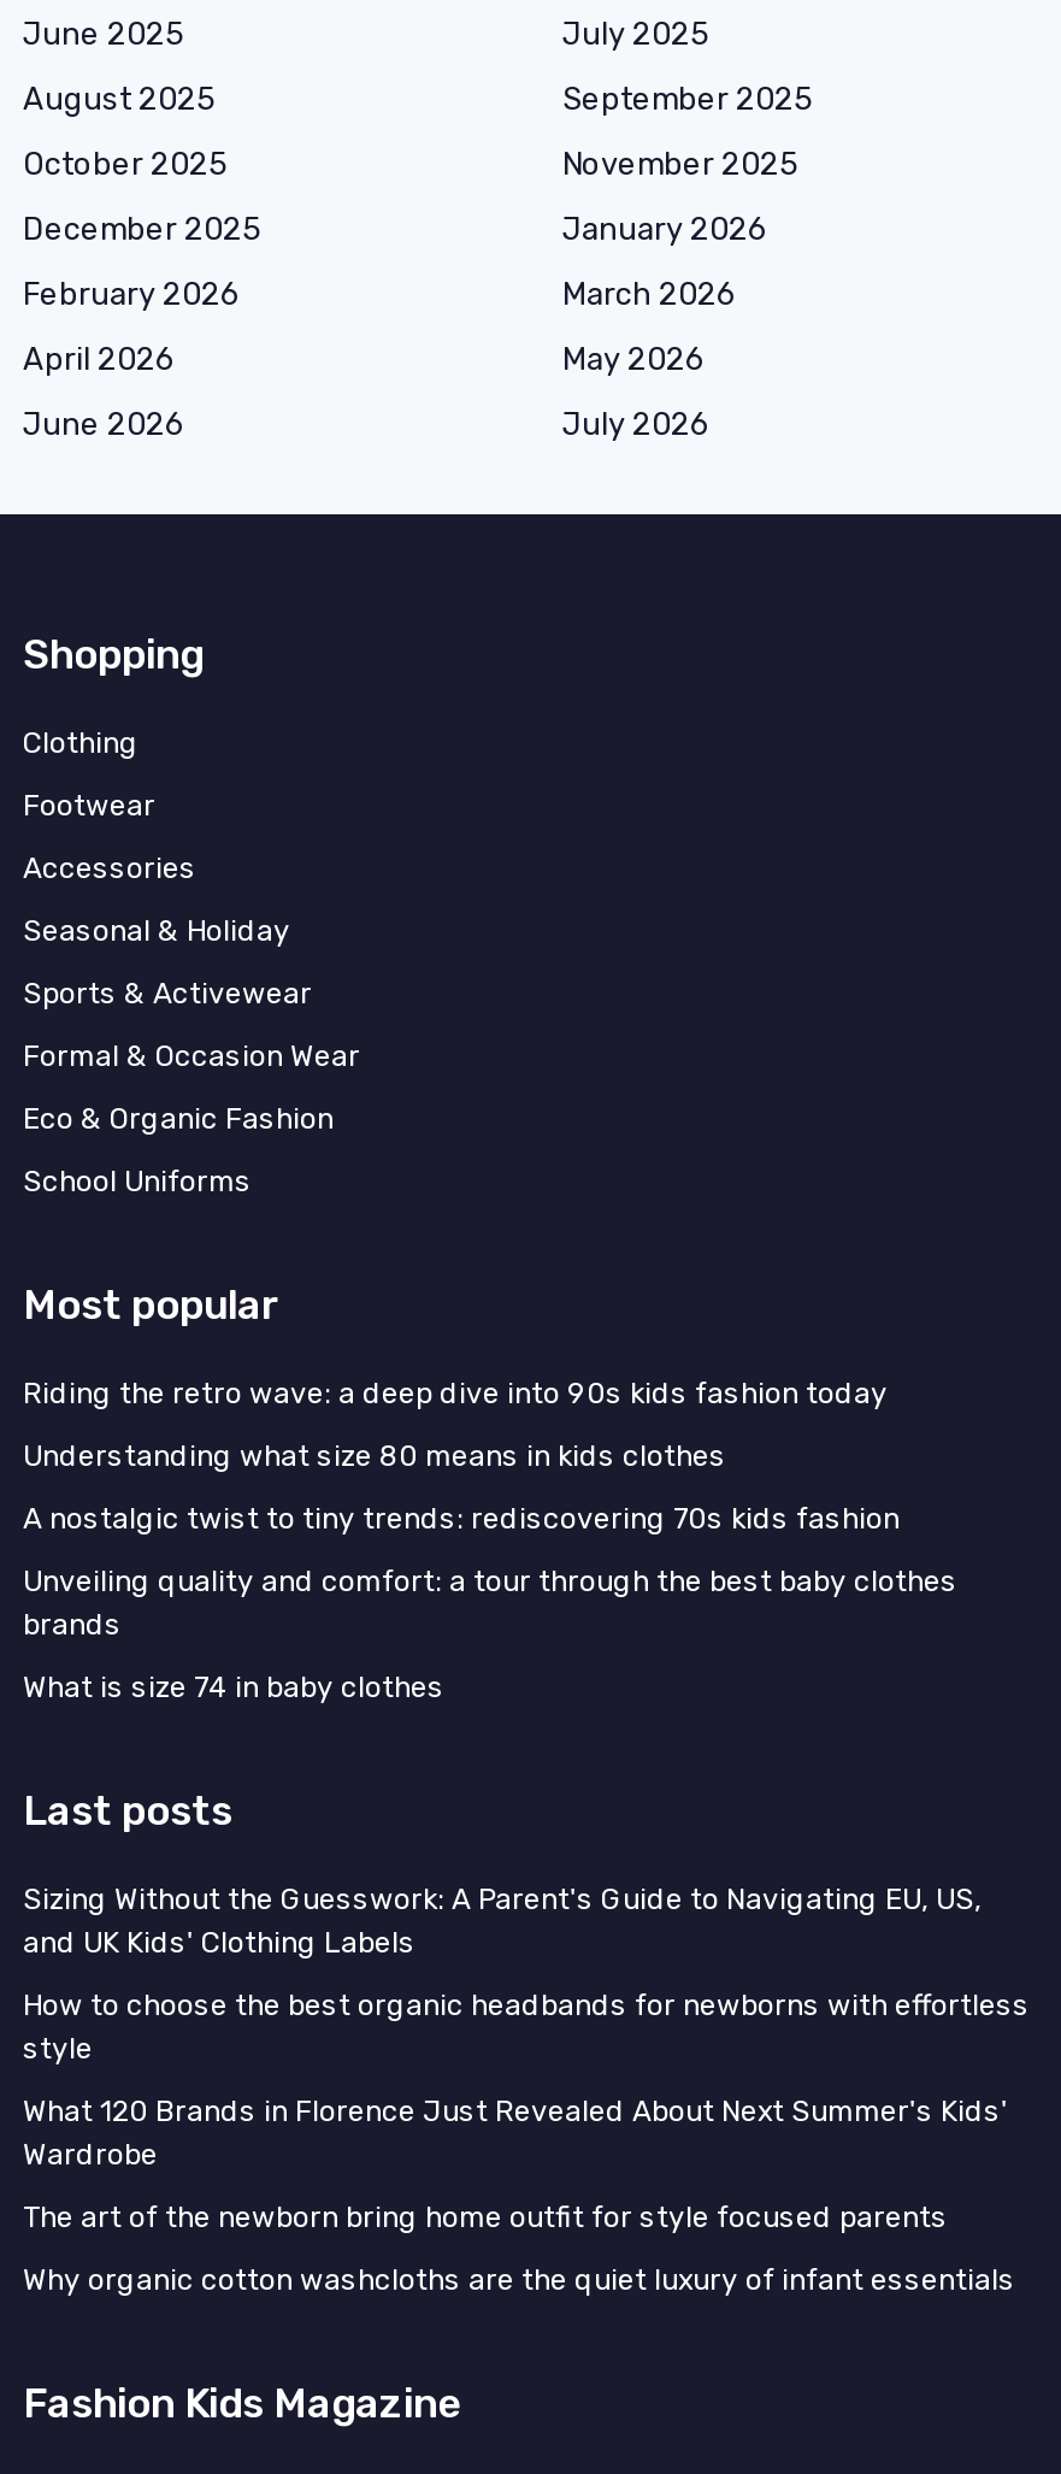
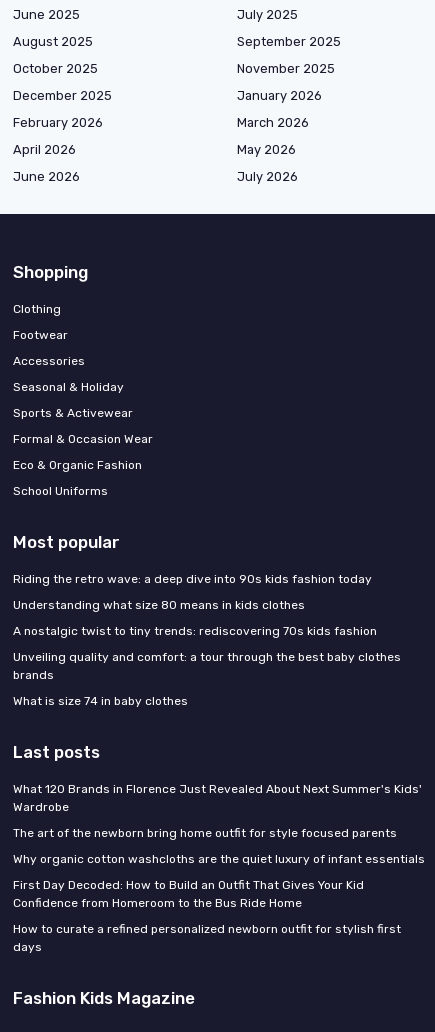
[23,1883,1030,2066] Sizing Without the Guesswork: A Parent's Guide to Navigating EU, US, | and UK Kids' Clothing Labels | How to choose the best organic headbands for newborns with effortless | style -> none
moved [23,2095,1015,2297] -> [13,782,425,866]: What 120 Brands in Florence Just Revealed About Next Summer's Kids' | Wardrobe | The art of the newborn bring home outfit for style focused parents | Why organic cotton washcloths are the quiet luxury of infant essentials
none -> [13,878,401,954] First Day Decoded: How to Build an Outfit That Gives Your Kid | Confidence from Homeroom to the Bus Ride Home | How to curate a refined personalized newborn outfit for stylish first | days

